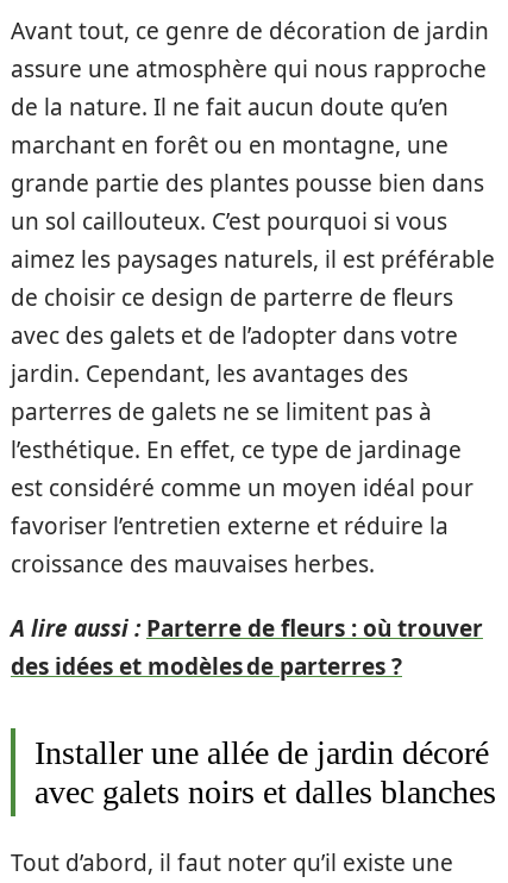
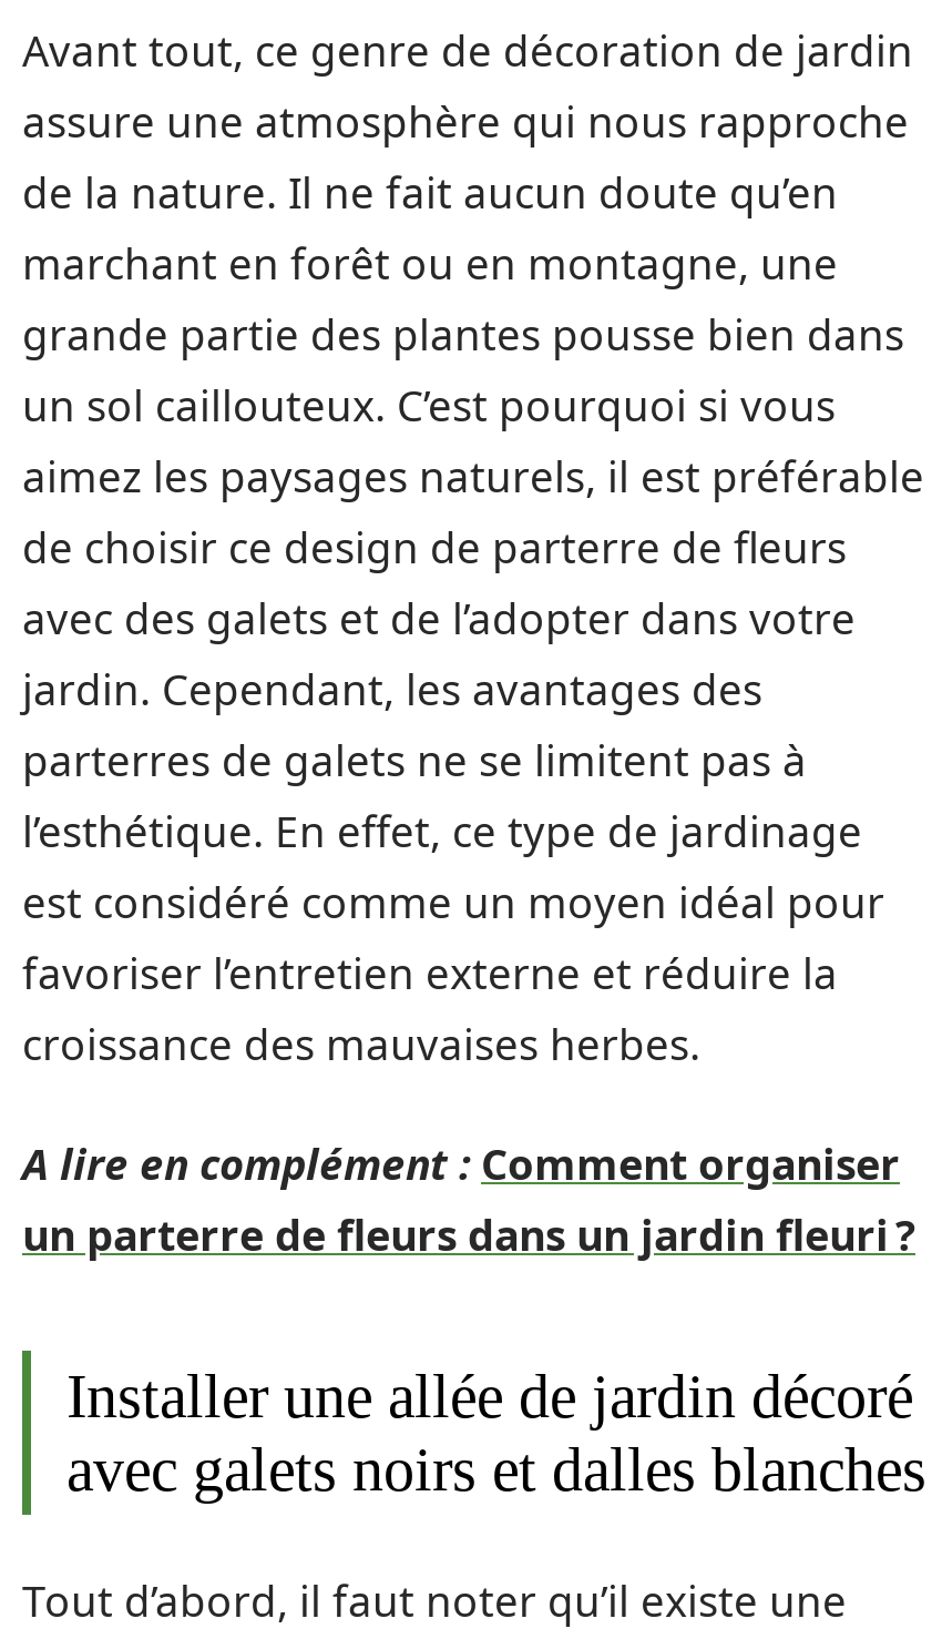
[11,613,483,682] A lire aussi : Parterre de fleurs : où trouver | des idées et modèles de parterres ? -> [22,1136,915,1264] A lire en complément : Comment organiser | un parterre de fleurs dans un jardin fleuri ?

